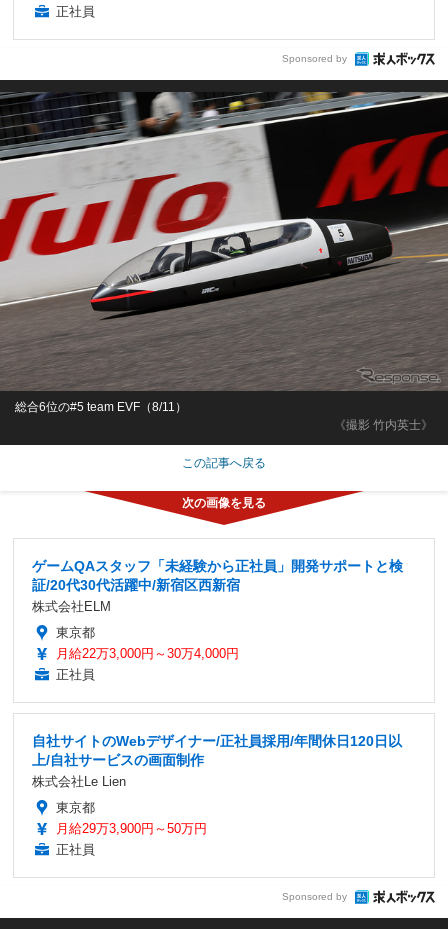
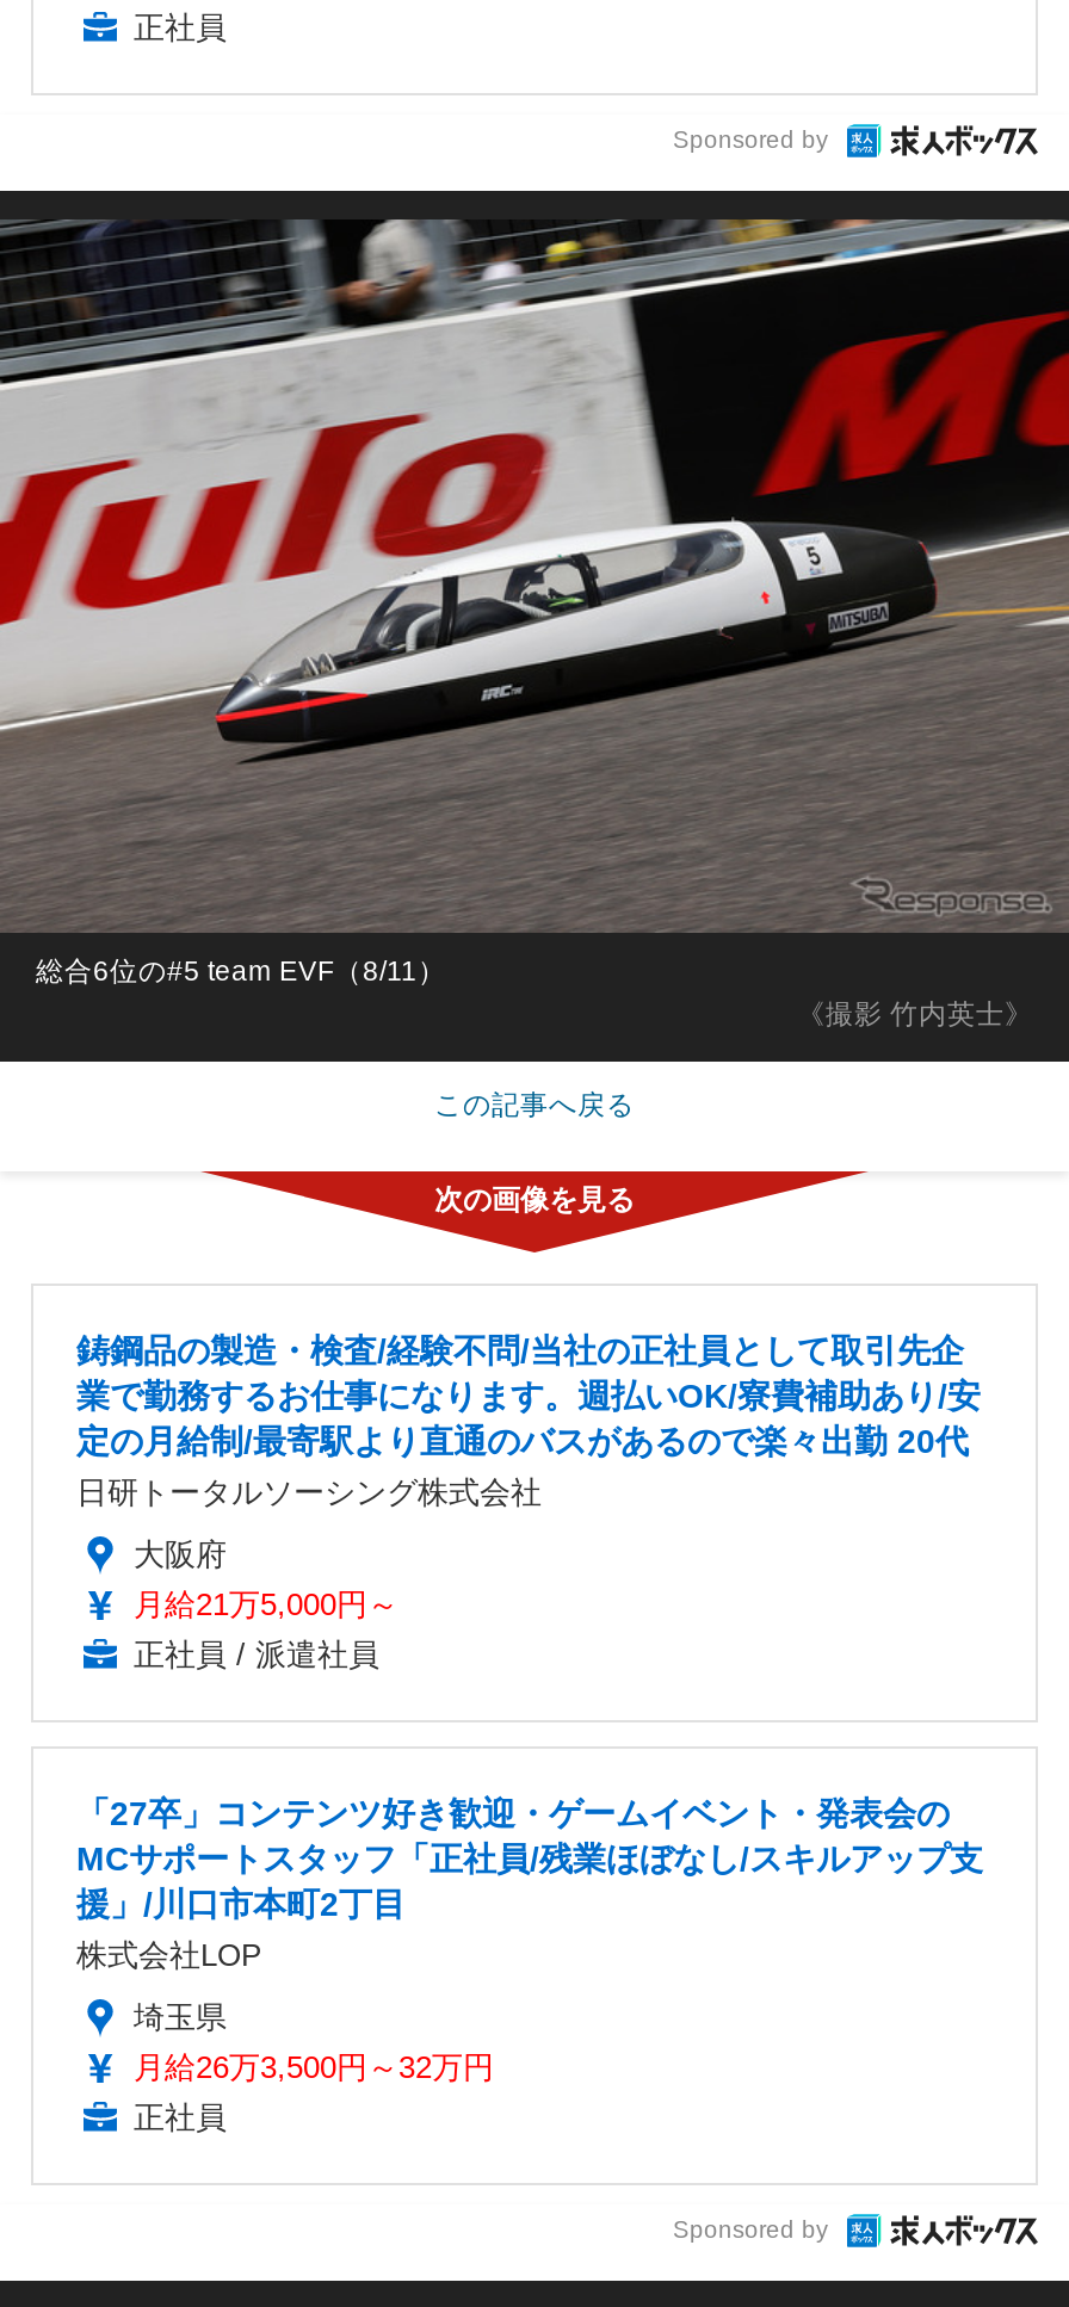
[32,558,403,614] ゲームQAスタッフ「未経験から正社員」開発サポートと検 | 証/20代30代活躍中/新宿区西新宿 | 株式会社ELM -> [76,1331,981,1510] 鋳鋼品の製造・検査/経験不問/当社の正社員として取引先企 | 業で勤務するお仕事になります。週払いOK/寮費補助あり/安 | 定の月給制/最寄駅より直通のバスがあるので楽々出勤 20代 | 日研トータルソーシング株式会社
[56,625,239,682] 東京都 | 月給22万3,000円～30万4,000円 | 正社員 -> [134,1536,398,1672] 大阪府 | 月給21万5,000円～ | 正社員 / 派遣社員
[32,733,402,789] 自社サイトのWebデザイナー/正社員採用/年間休日120日以 | 上/自社サービスの画面制作 | 株式会社Le Lien -> [76,1794,983,1973] 「27卒」コンテンツ好き歓迎・ゲームイベント・発表会の | MCサポートスタッフ「正社員/残業ほぼなし/スキルアップ支 | 援」/川口市本町2丁目 | 株式会社LOP
[56,800,207,836] 東京都 | 月給29万3,900円～50万円 -> [134,1999,494,2085] 埼玉県 | 月給26万3,500円～32万円

